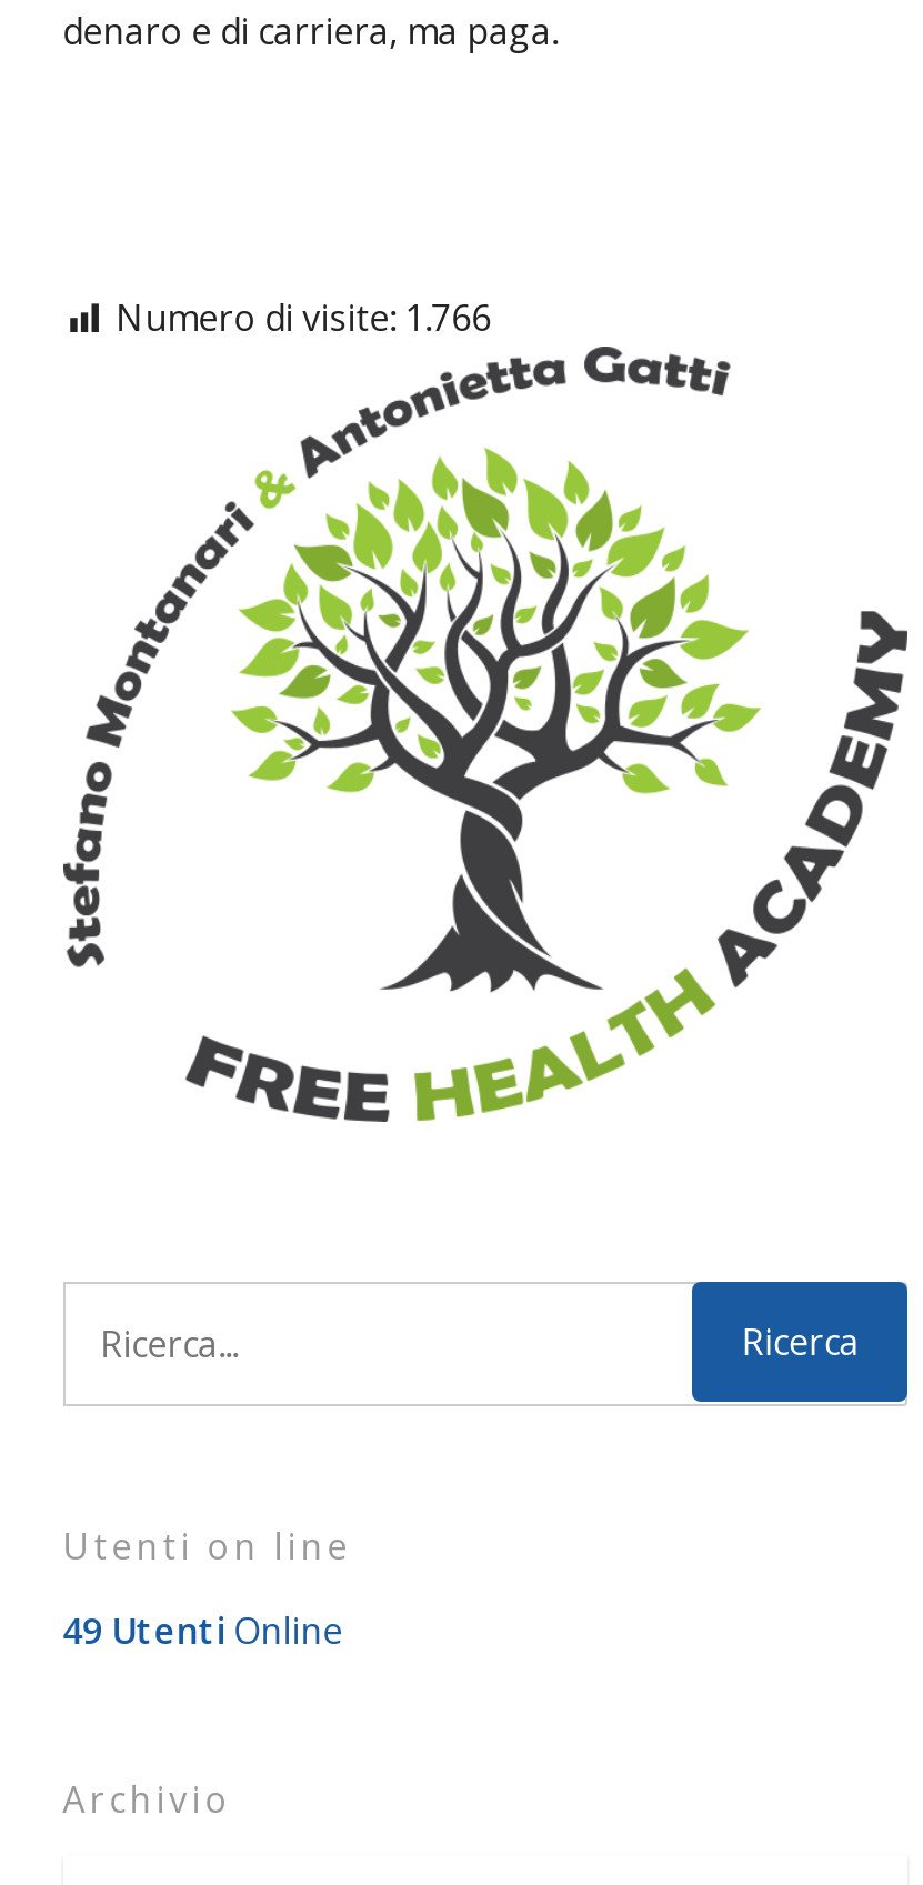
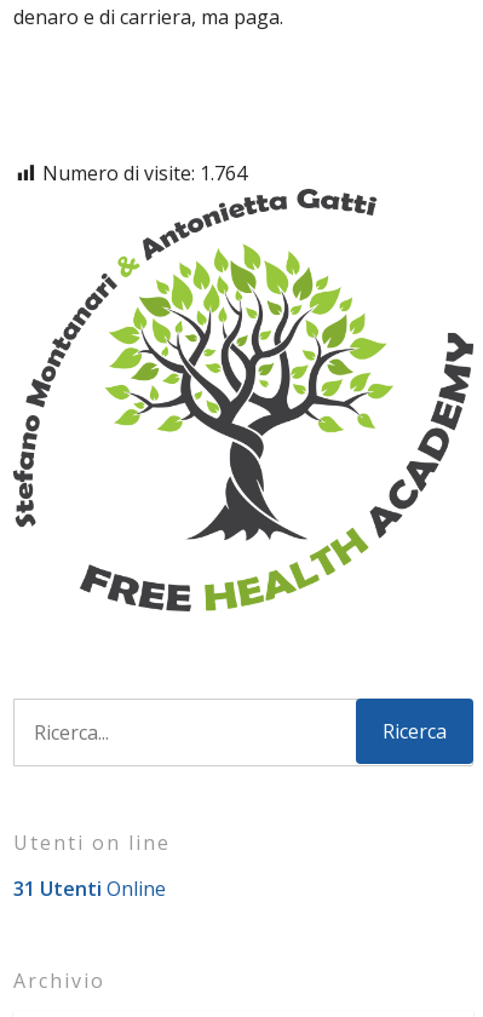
[116,293,491,342] Numero di visite: 1.766 -> [42,160,246,186] Numero di visite: 1.764
[62,1606,342,1654] 49 Utenti Online -> [13,875,165,902] 31 Utenti Online

